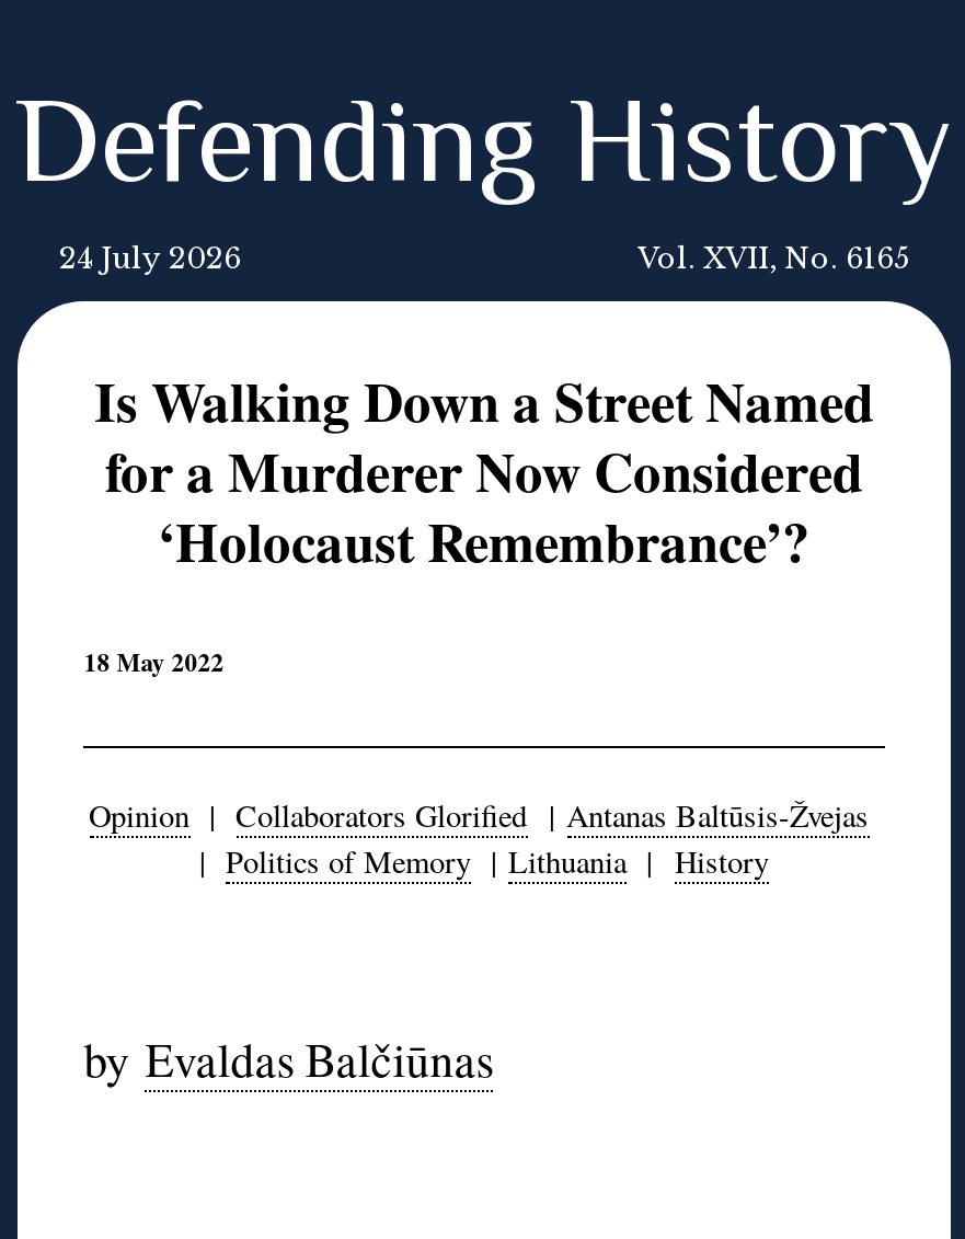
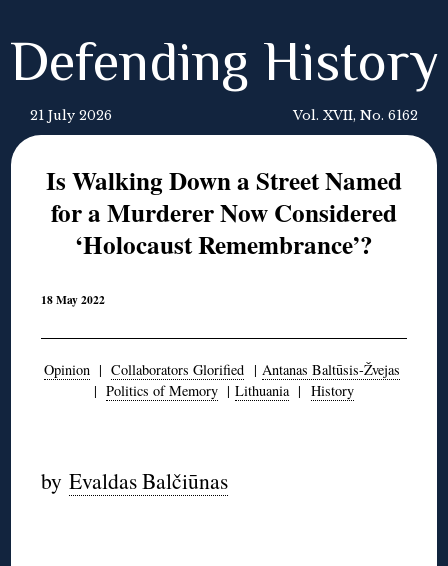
[59,242,241,275] 24 July 2026 -> [30,108,112,123] 21 July 2026
[637,242,909,275] Vol. XVII, No. 6165 -> [293,108,418,123] Vol. XVII, No. 6162

